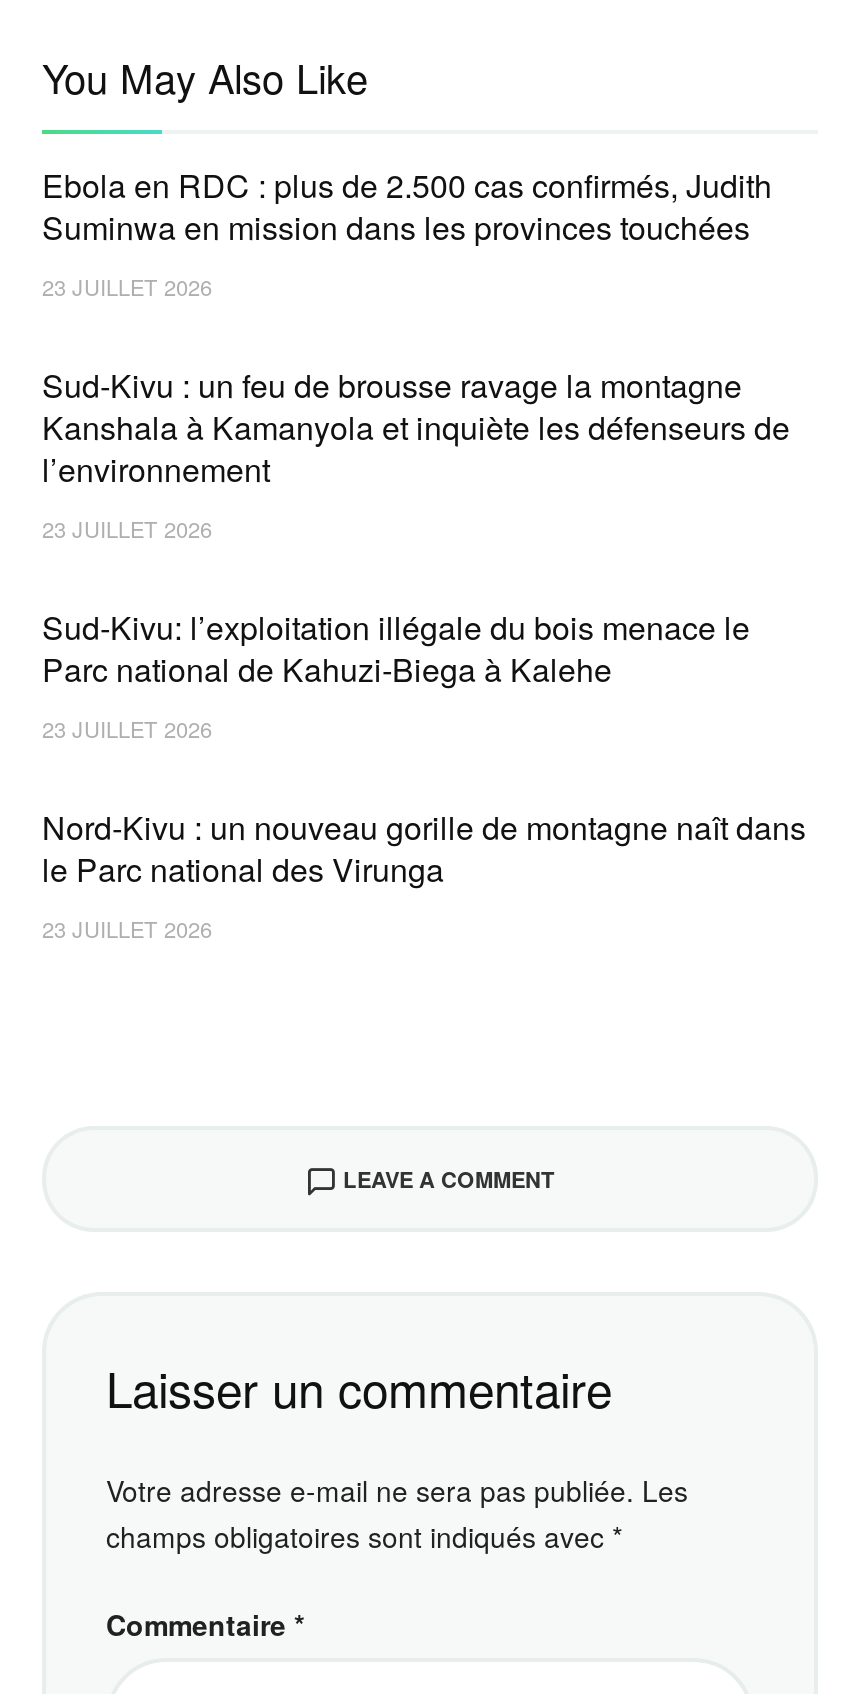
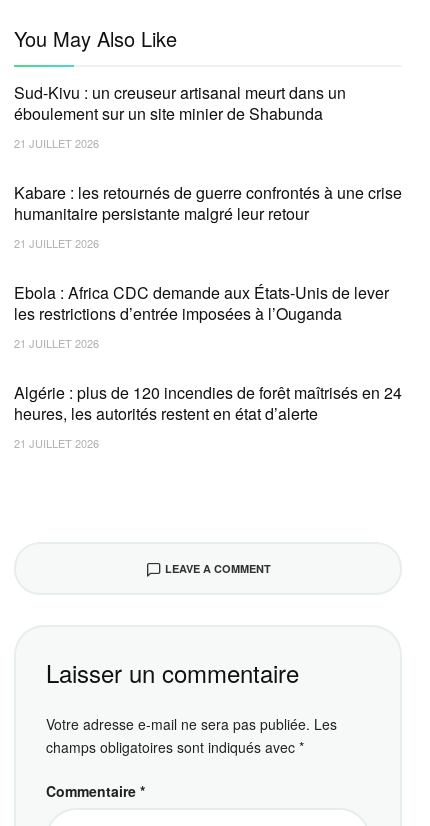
[42,162,772,302] Ebola en RDC : plus de 2.500 cas confirmés, Judith | Suminwa en mission dans les provinces touchées | 23 JUILLET 2026 -> [14,81,346,151] Sud-Kivu : un creuseur artisanal meurt dans un | éboulement sur un site minier de Shabunda | 21 JUILLET 2026
[42,362,790,544] Sud-Kivu : un feu de brousse ravage la montagne | Kanshala à Kamanyola et inquiète les défenseurs de | l’environnement | 23 JUILLET 2026 -> [14,181,402,251] Kabare : les retournés de guerre confrontés à une crise | humanitaire persistante malgré leur retour | 21 JUILLET 2026
[42,604,750,744] Sud-Kivu: l’exploitation illégale du bois menace le | Parc national de Kahuzi-Biega à Kalehe | 23 JUILLET 2026 -> [14,281,389,351] Ebola : Africa CDC demande aux États-Unis de lever | les restrictions d’entrée imposées à l’Ouganda | 21 JUILLET 2026
[42,804,806,944] Nord-Kivu : un nouveau gorille de montagne naît dans | le Parc national des Virunga | 23 JUILLET 2026 -> [14,381,402,451] Algérie : plus de 120 incendies de forêt maîtrisés en 24 | heures, les autorités restent en état d’alerte | 21 JUILLET 2026

